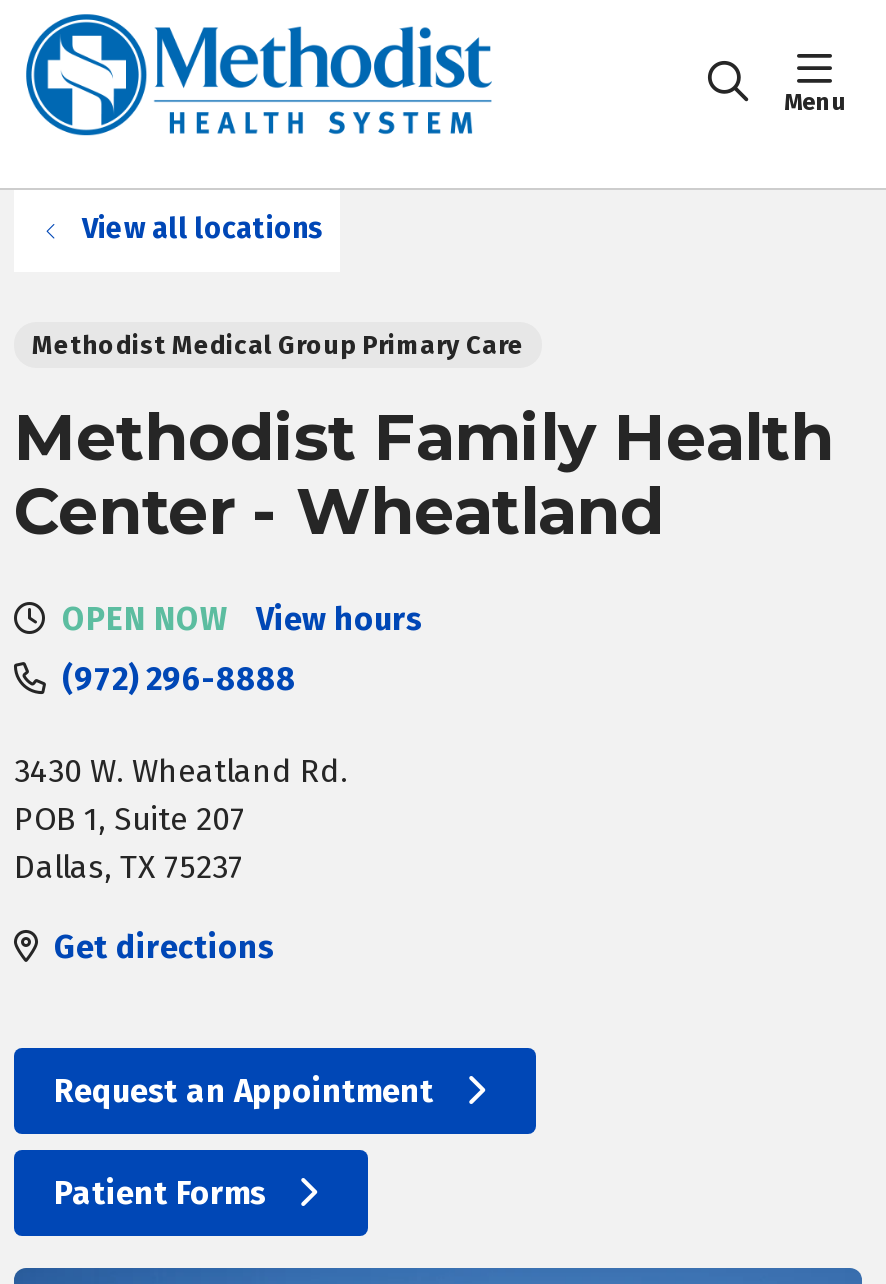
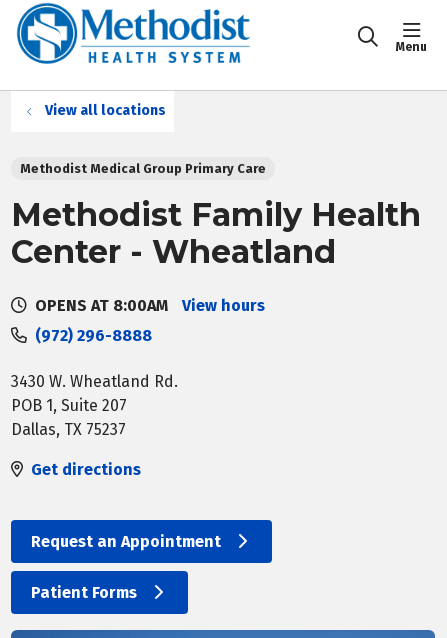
[62,599,228,637] OPEN NOW -> [35,296,168,315] OPENS AT 8:00AM

